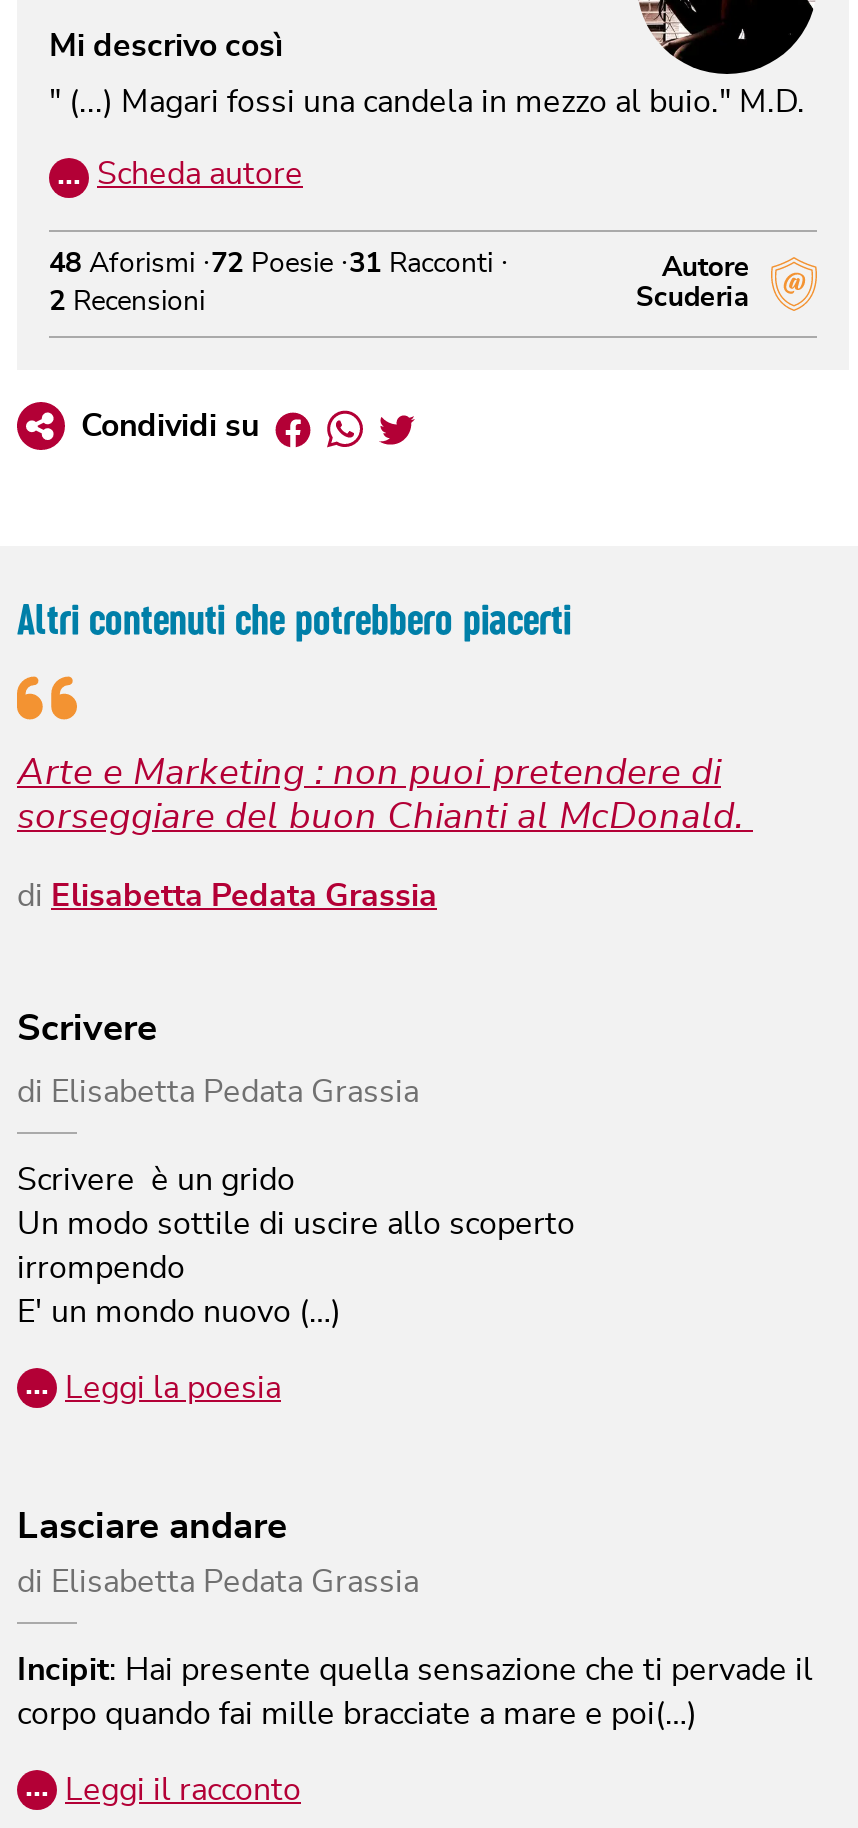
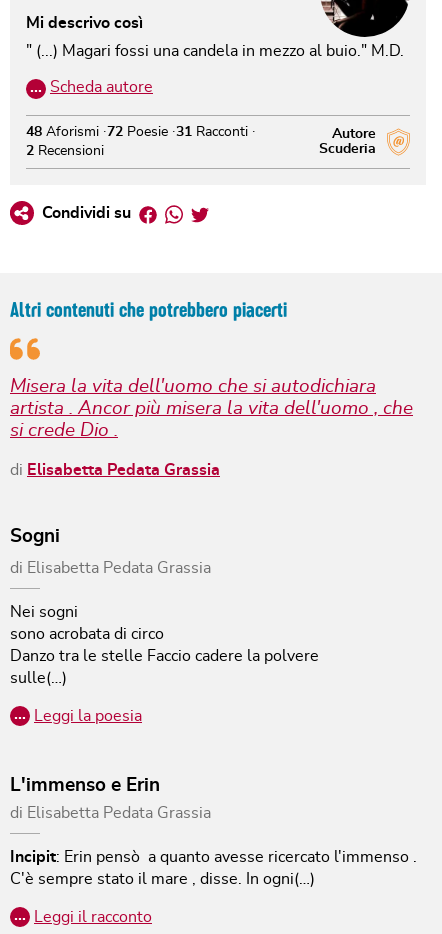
[17,754,753,836] Arte e Marketing : non puoi pretendere di | sorseggiare del buon Chianti al McDonald. -> [10,377,413,440] Misera la vita dell'uomo che si autodichiara | artista . Ancor più misera la vita dell'uomo , che | si crede Dio .
[17,1010,157,1048] Scrivere -> [10,527,60,546] Sogni
[17,1164,575,1328] Scrivere è un grido | Un modo sottile di uscire allo scoperto | irrompendo | E' un mondo nuovo (…) -> [10,604,319,686] Nei sogni | sono acrobata di circo | Danzo tra le stelle Faccio cadere la polvere | sulle(…)
[17,1508,287,1546] Lasciare andare -> [10,776,160,795] L'immenso e Erin
[17,1654,813,1730] Incipit: Hai presente quella sensazione che ti pervade il | corpo quando fai mille bracciate a mare e poi(…) -> [10,849,417,887] Incipit: Erin pensò a quanto avesse ricercato l'immenso . | C'è sempre stato il mare , disse. In ogni(…)

